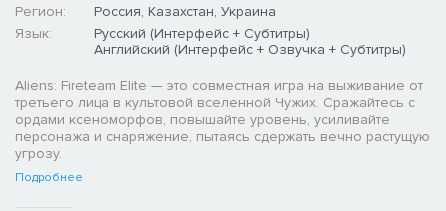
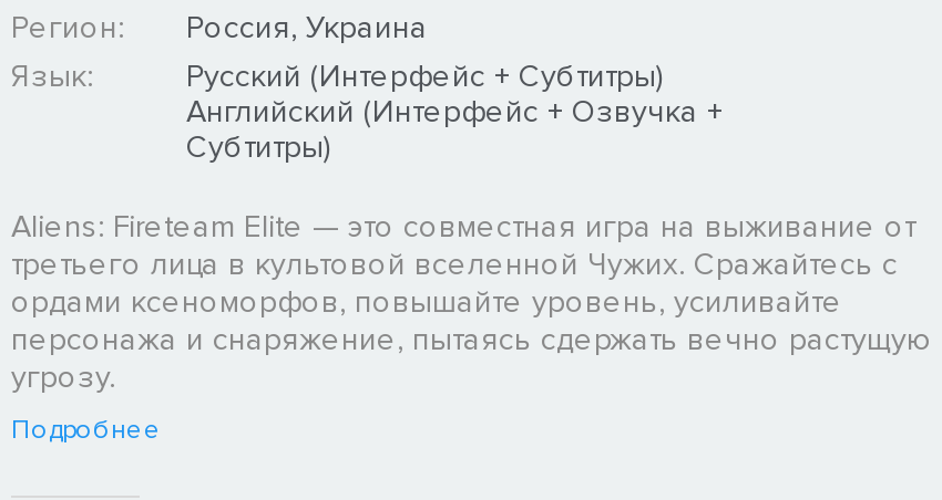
[94,3,276,20] Россия, Казахстан, Украина -> [186,8,428,45] Россия, Украина

